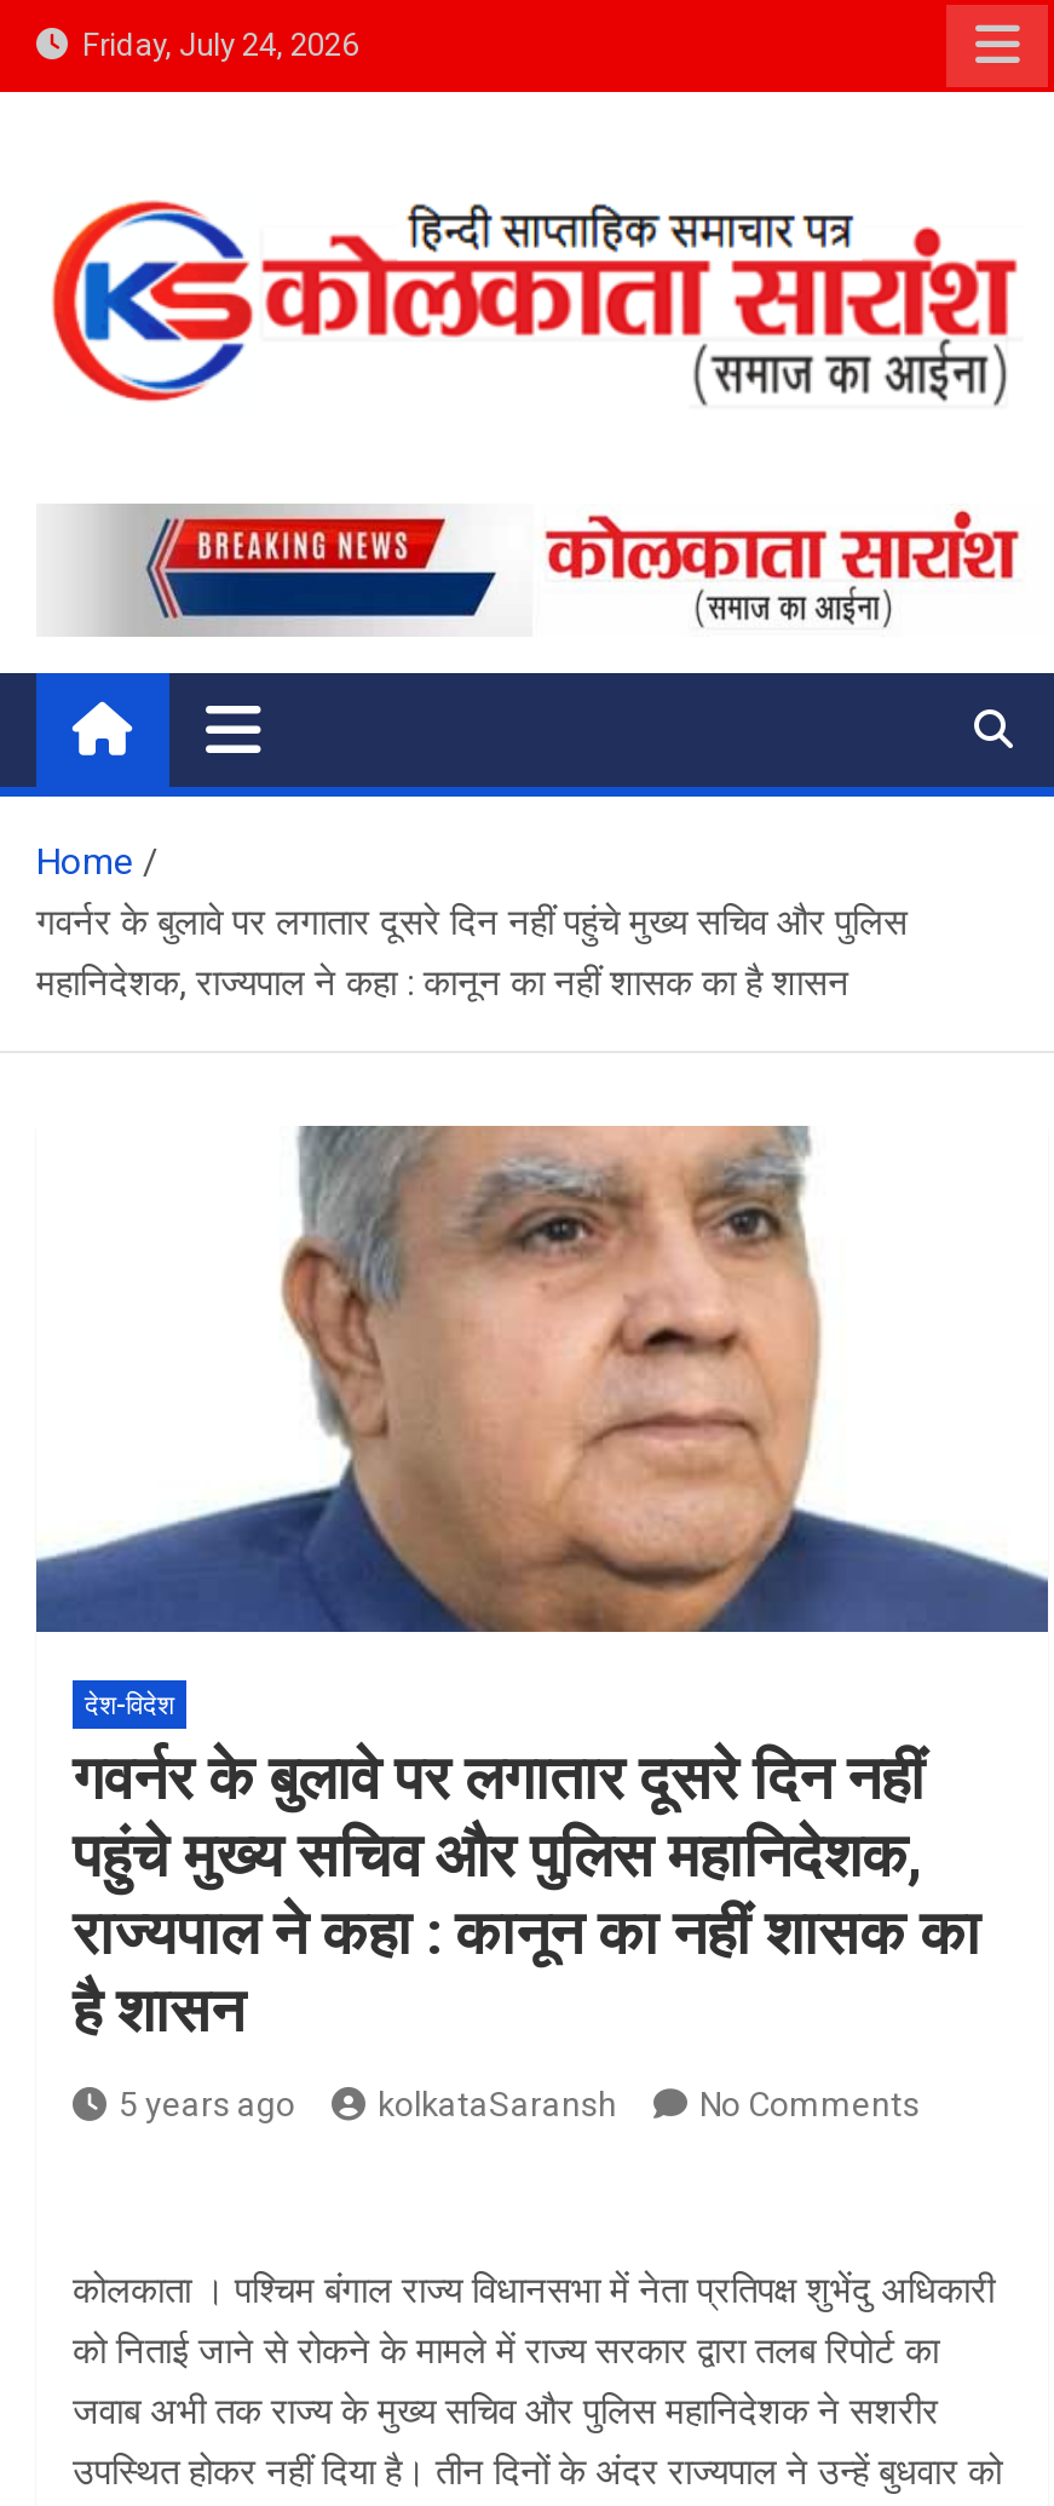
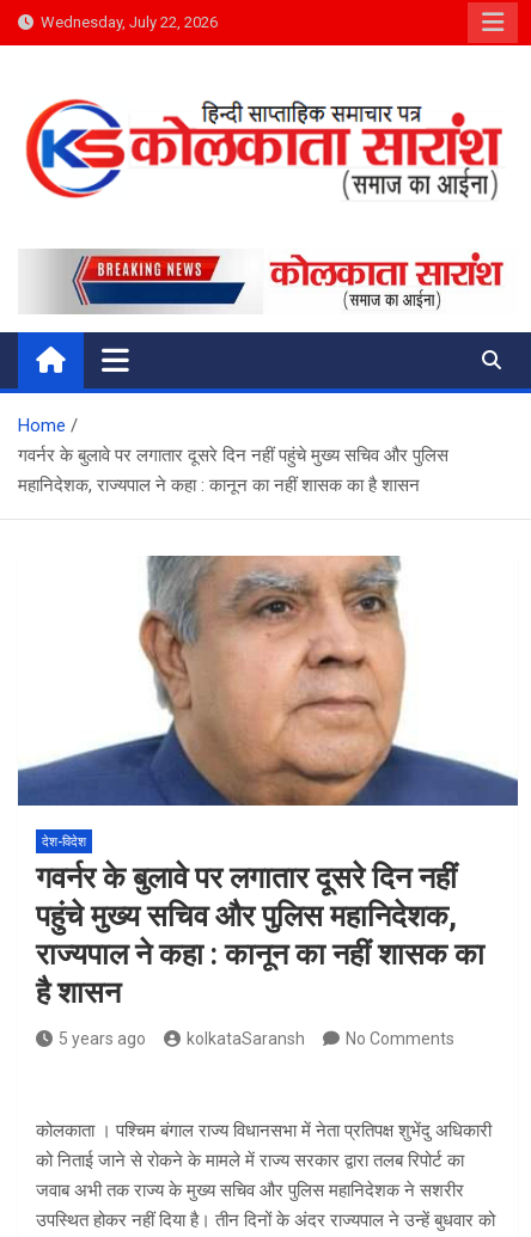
[68,27,358,63] Friday, July 24, 2026 -> [33,13,218,31] Wednesday, July 22, 2026

